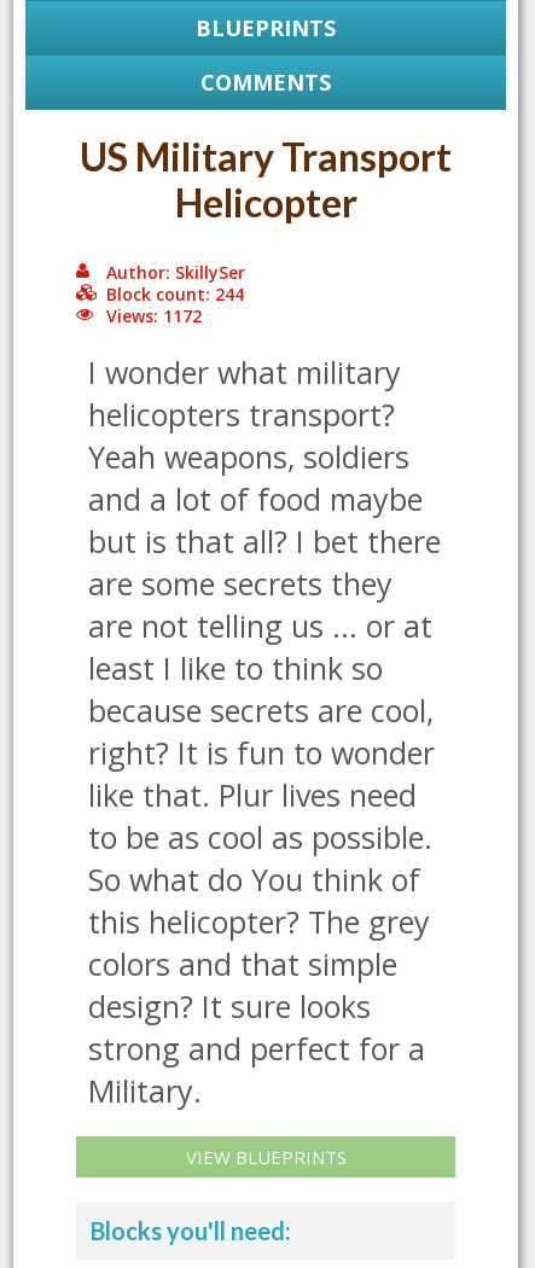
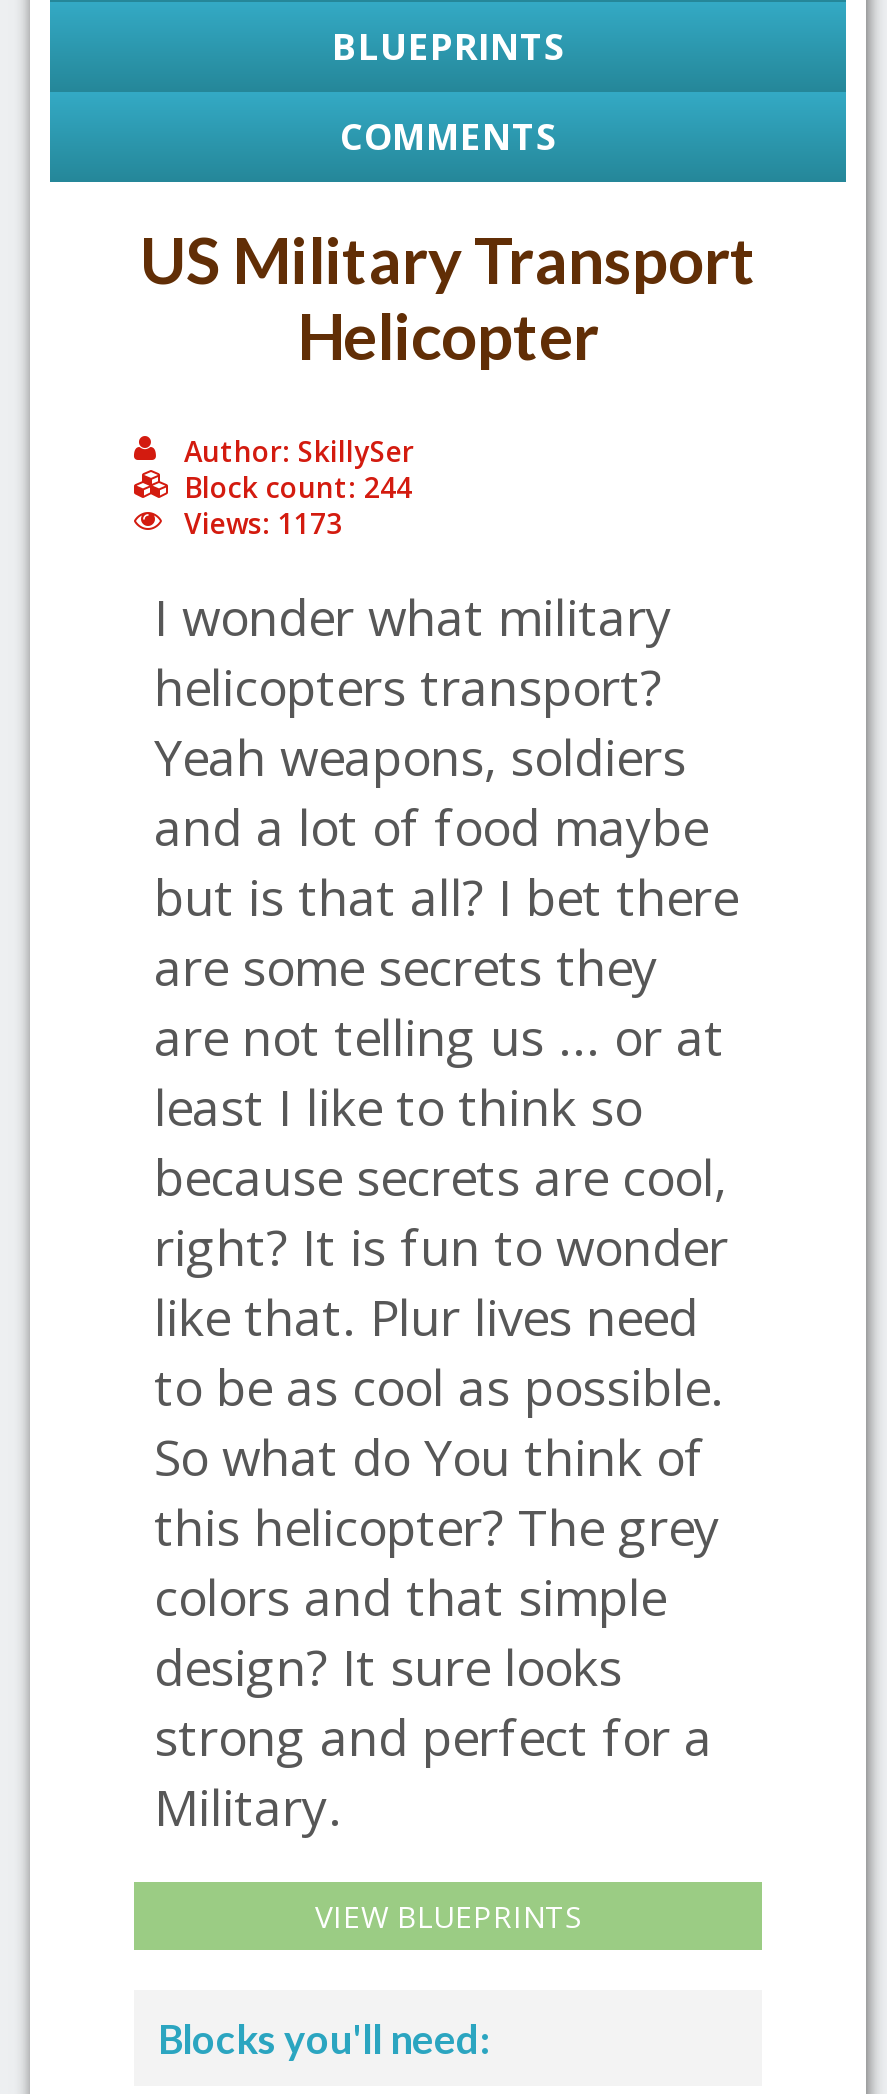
[106,304,202,327] Views: 1172 -> [184,504,342,542] Views: 1173

